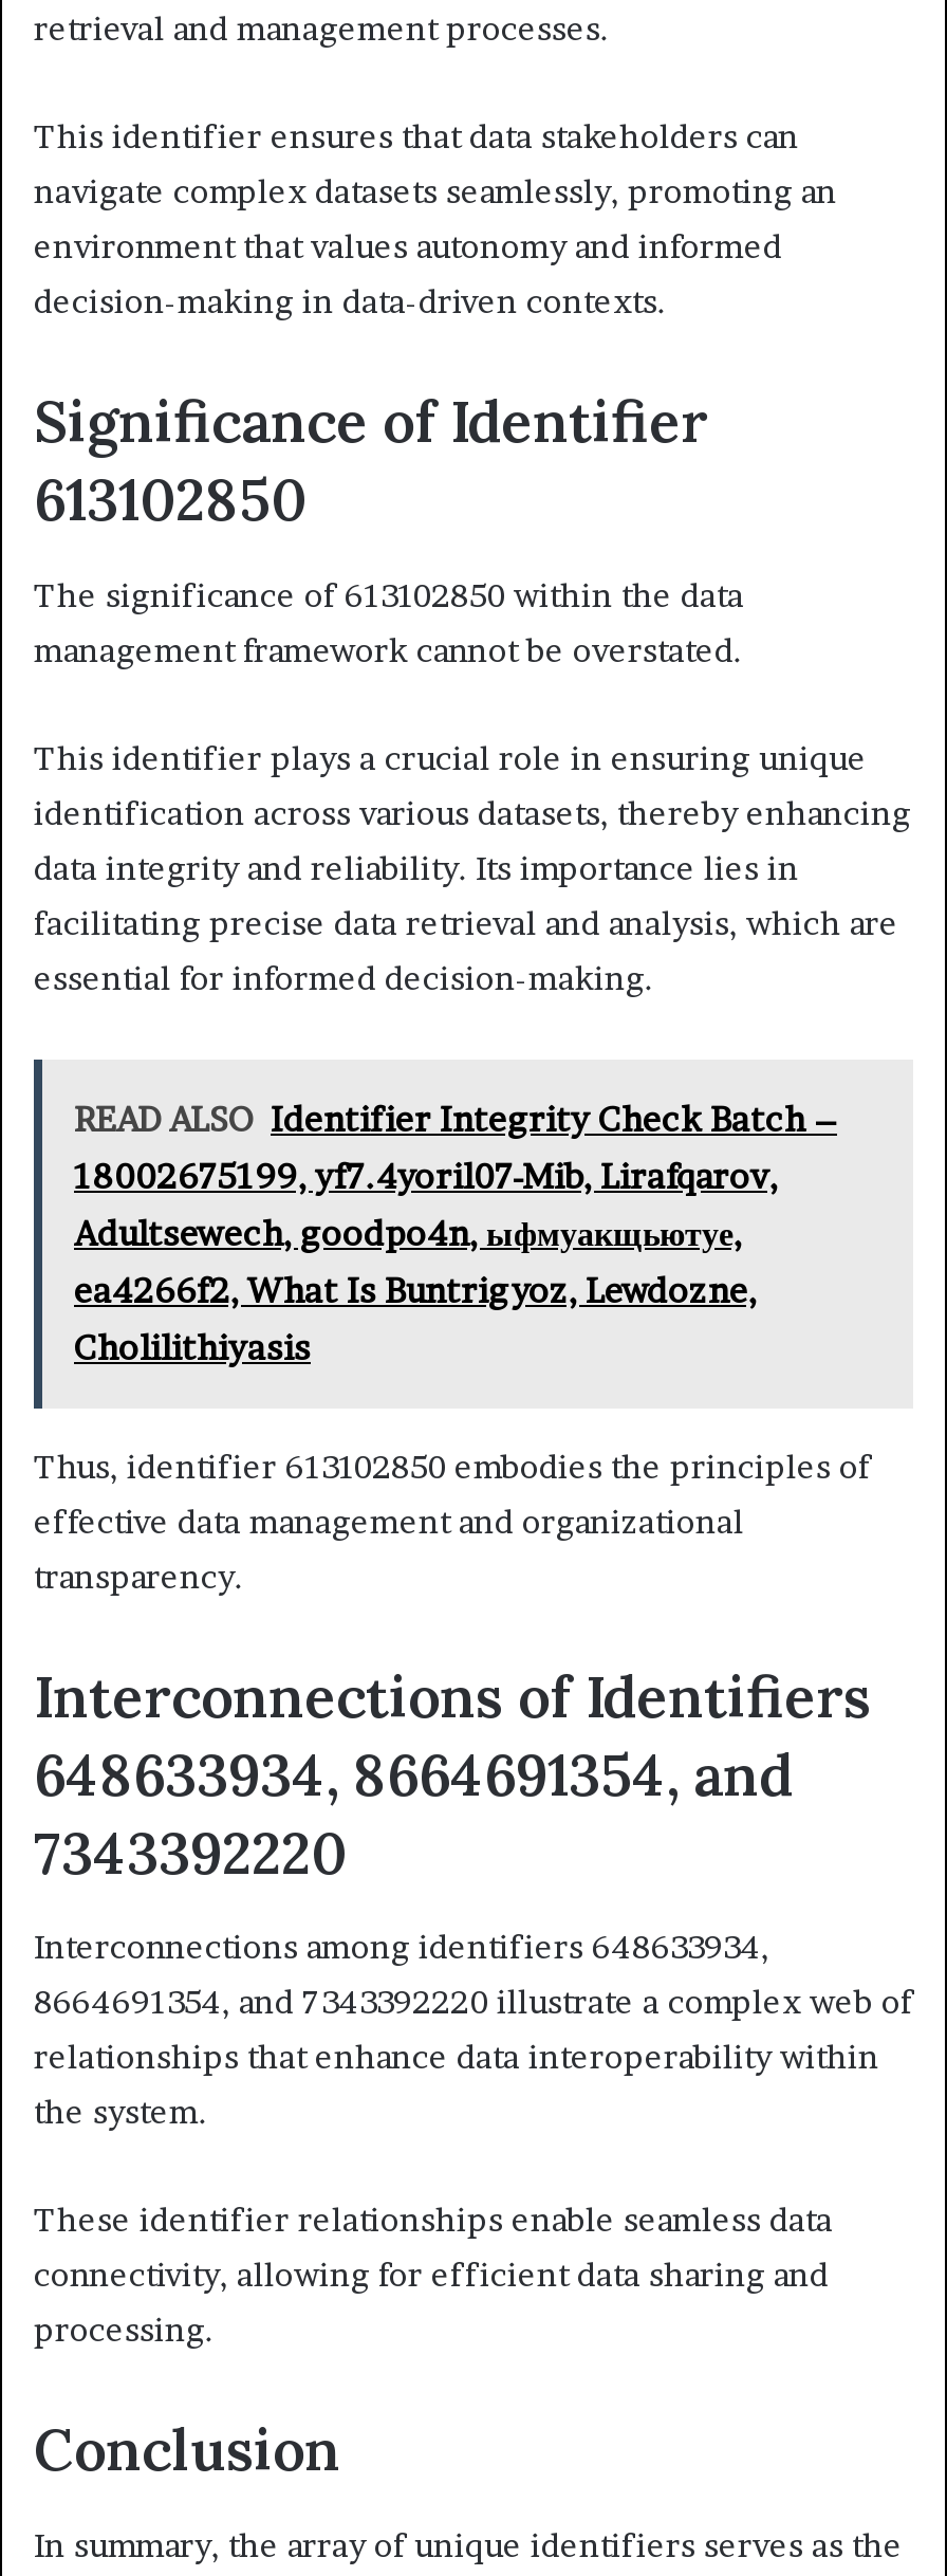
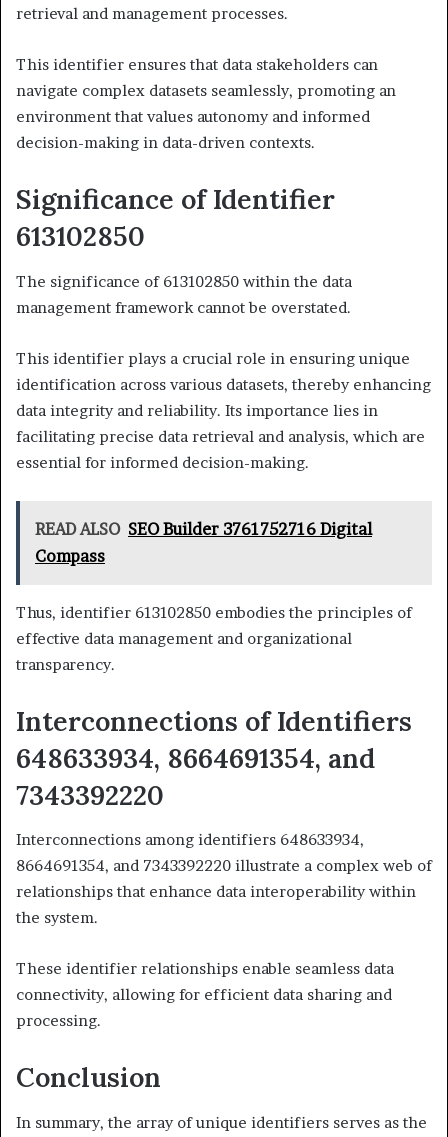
[74,1097,837,1368] READ ALSO Identifier Integrity Check Batch – | 18002675199, yf7.4yoril07-Mib, Lirafqarov, | Adultsewech, goodpo4n, ыфмуакщьютуе, | ea4266f2, What Is Buntrigyoz, Lewdozne, | Cholilithiyasis -> [35,519,372,566] READ ALSO SEO Builder 3761752716 Digital | Compass

